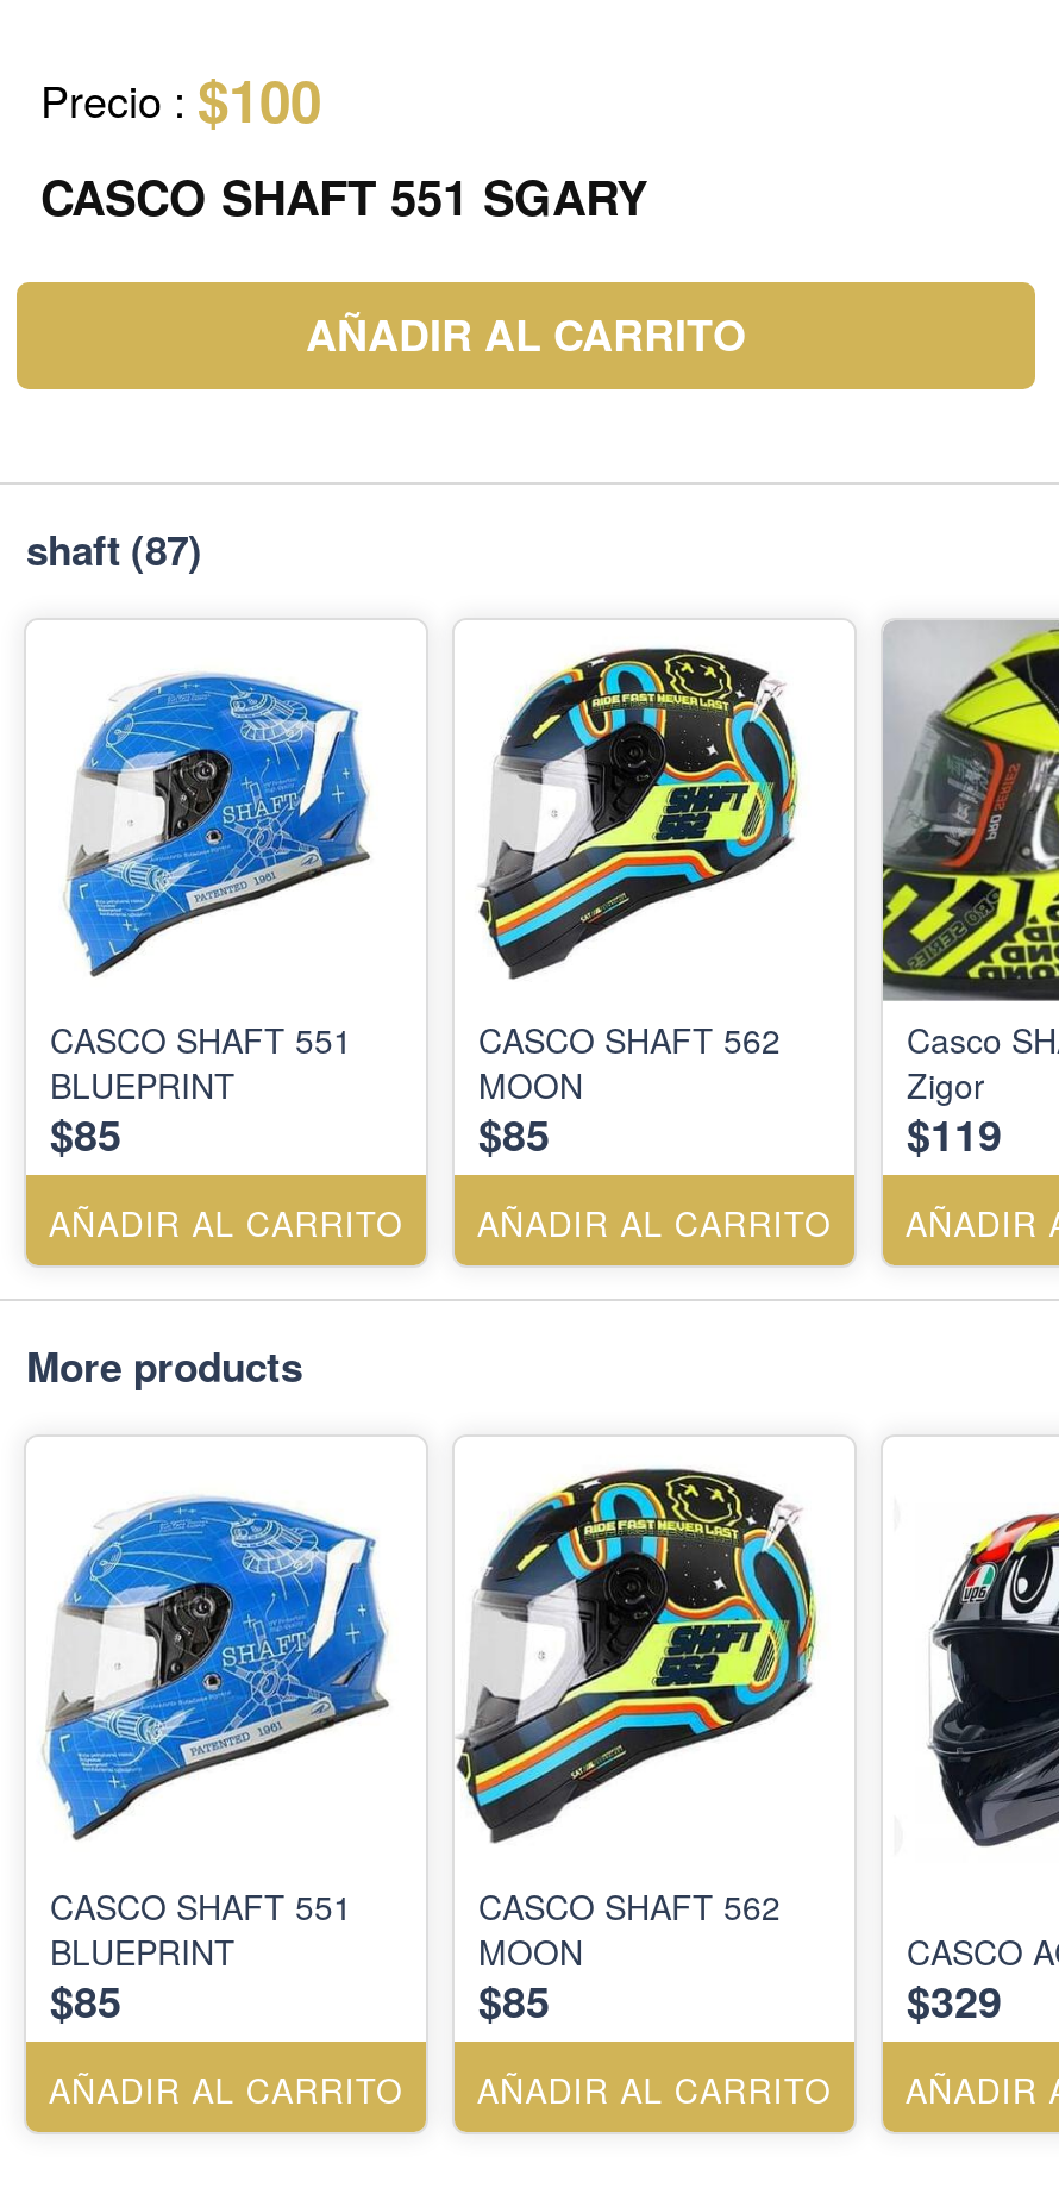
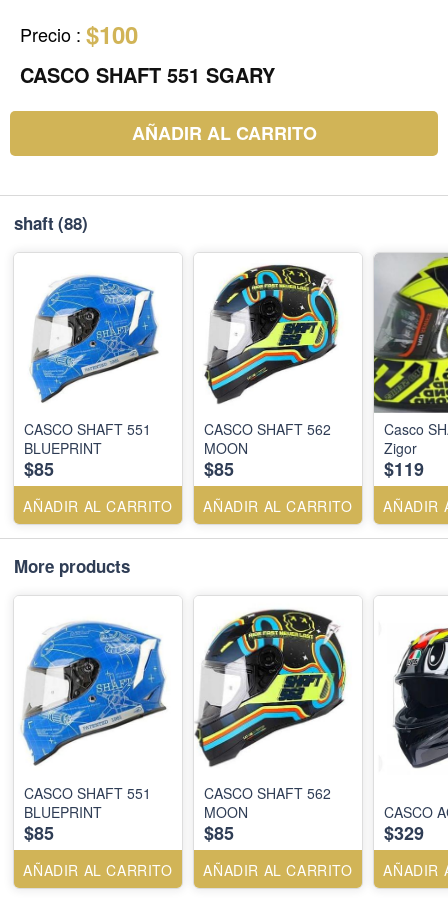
[26,521,202,578] shaft (87) -> [14,211,88,235] shaft (88)

